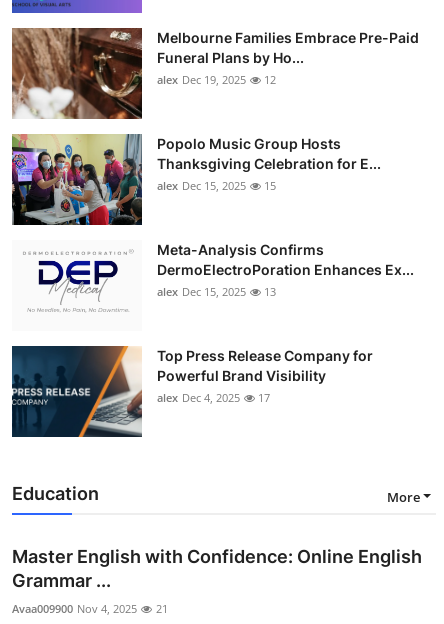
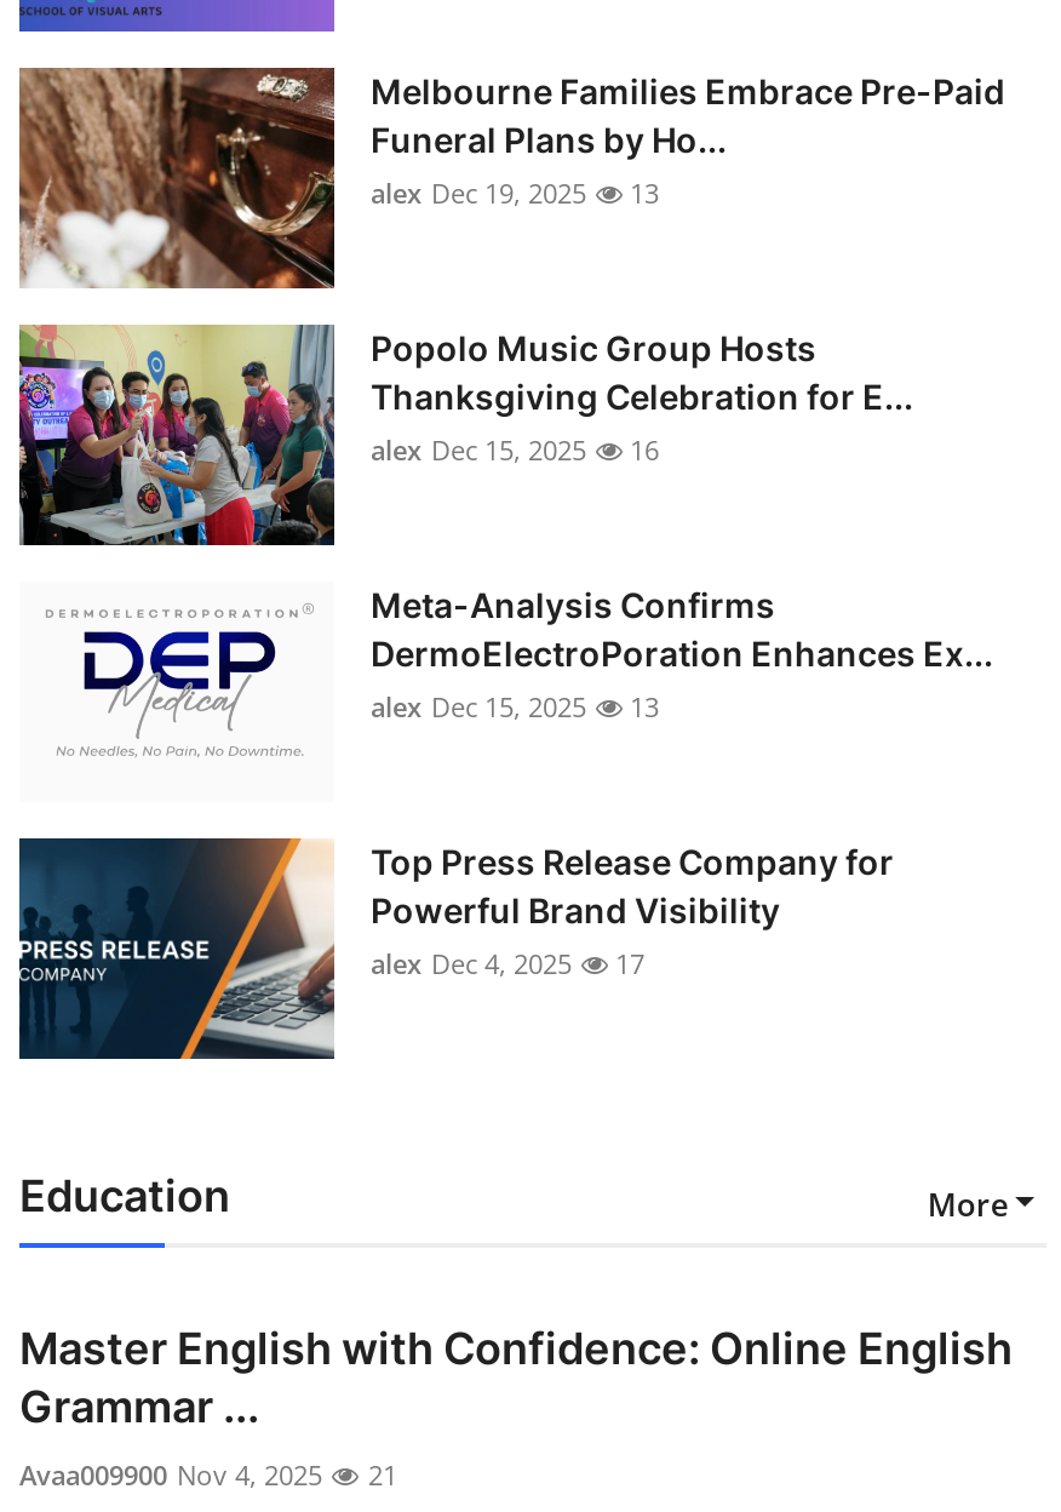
[157,72,276,87] alex Dec 19, 2025 12 -> [371,174,659,211] alex Dec 19, 2025 13
[157,178,276,193] alex Dec 15, 2025 15 -> [371,431,659,468] alex Dec 15, 2025 16

